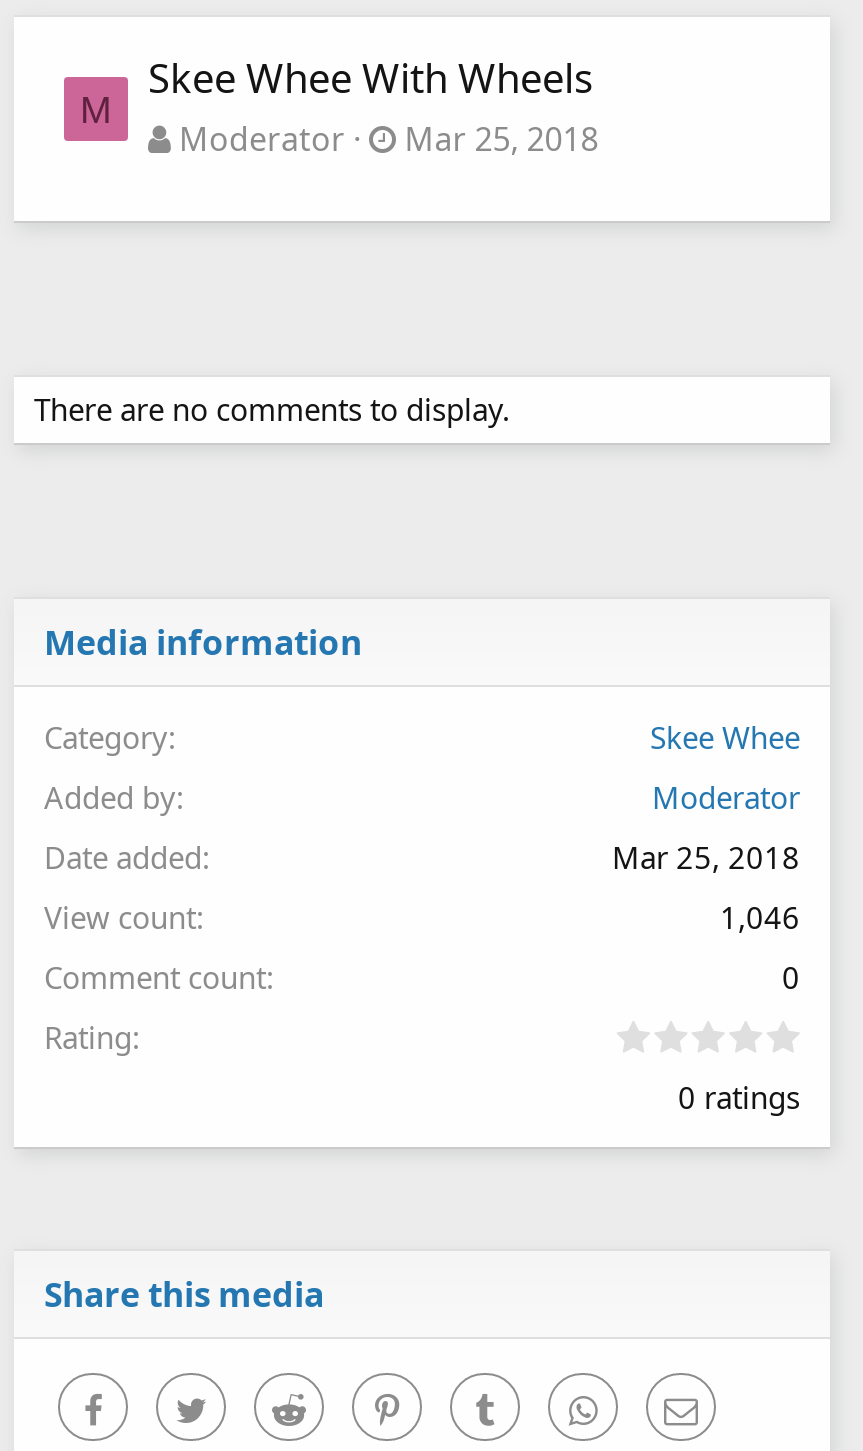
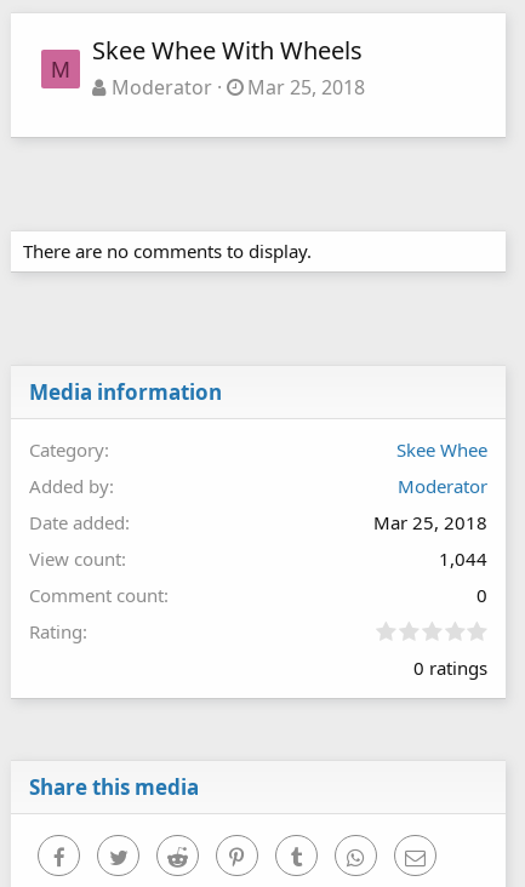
[720,898,800,938] 1,046 -> [439,547,487,571] 1,044

